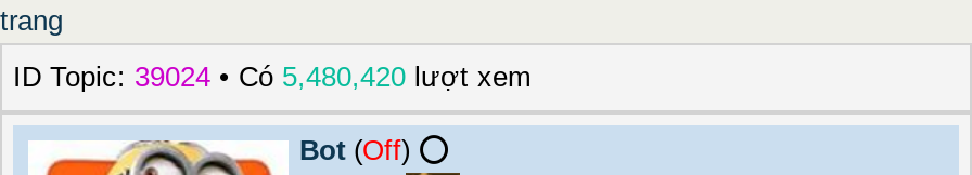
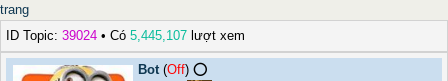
[13,61,532,94] ID Topic: 39024 • Có 5,480,420 lượt xem -> [6,28,245,43] ID Topic: 39024 • Có 5,445,107 lượt xem

